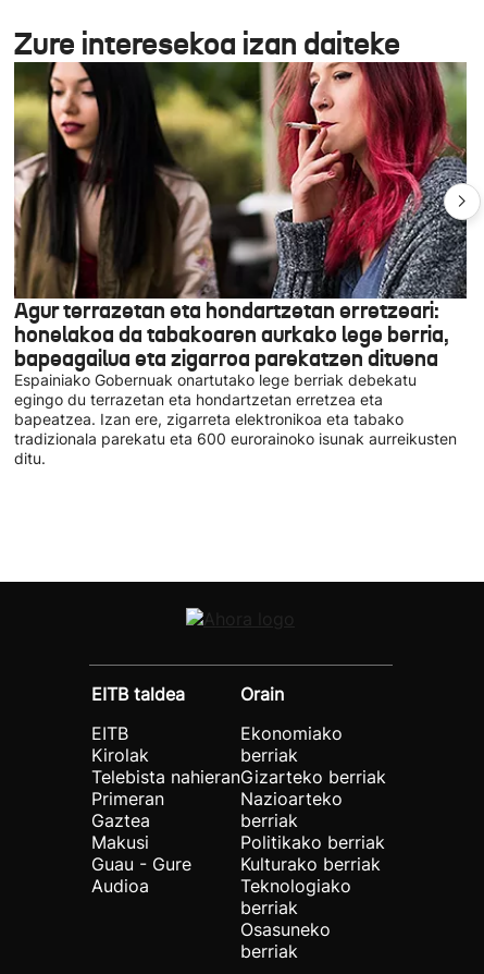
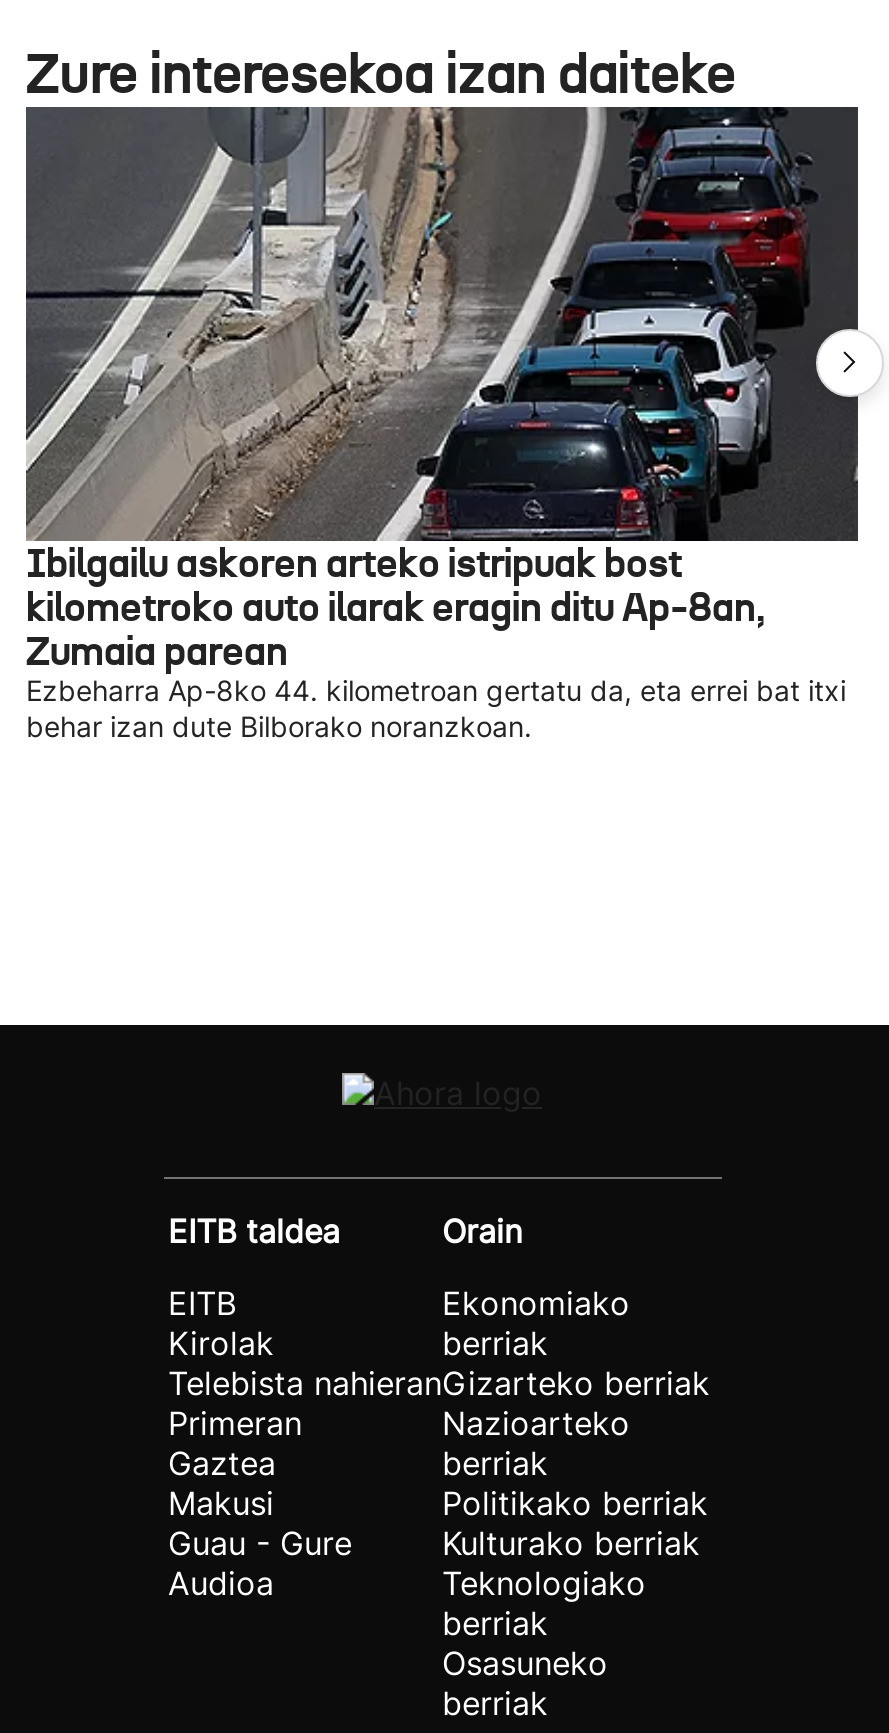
[13,61,468,467] [image] | Agur terrazetan eta hondartzetan erretzeari: | honelakoa da tabakoaren aurkako lege berria, | bapeagailua eta zigarroa parekatzen dituena | Espainiako Gobernuak onartutako lege berriak debekatu | egingo du terrazetan eta hondartzetan erretzea eta | bapeatzea. Izan ere, zigarreta elektronikoa eta tabako | tradizionala parekatu eta 600 eurorainoko isunak aurreikusten | ditu. -> [24,107,860,743] [image] | Ibilgailu askoren arteko istripuak bost | kilometroko auto ilarak eragin ditu Ap-8an, | Zumaia parean | Ezbeharra Ap-8ko 44. kilometroan gertatu da, eta errei bat itxi | behar izan dute Bilborako noranzkoan.

